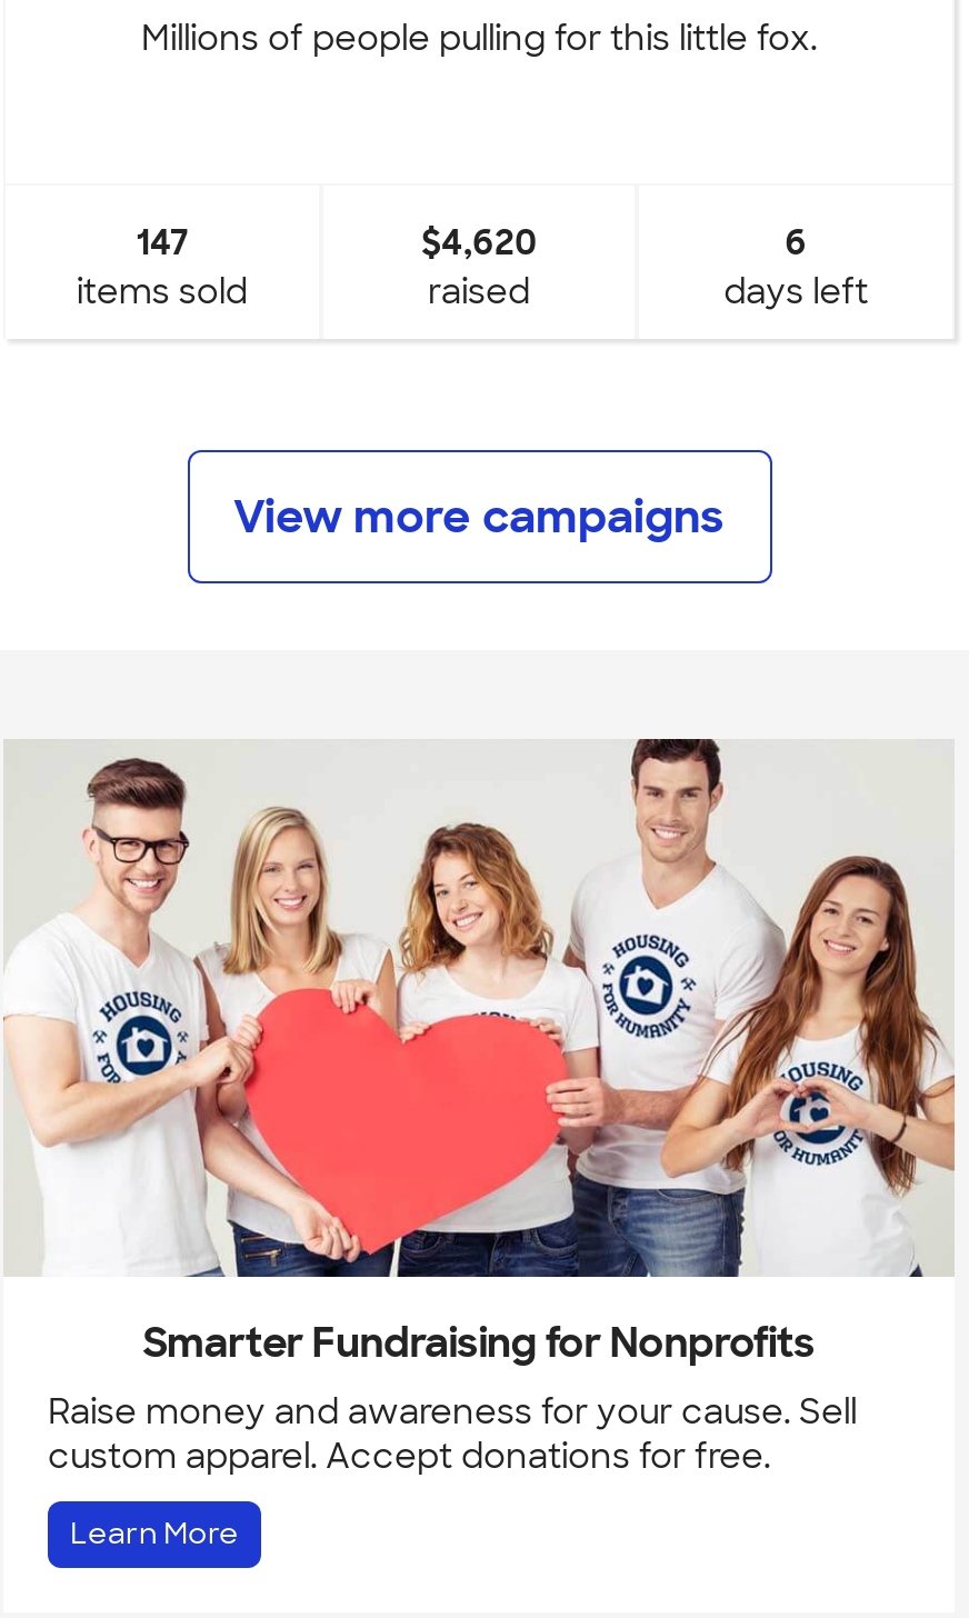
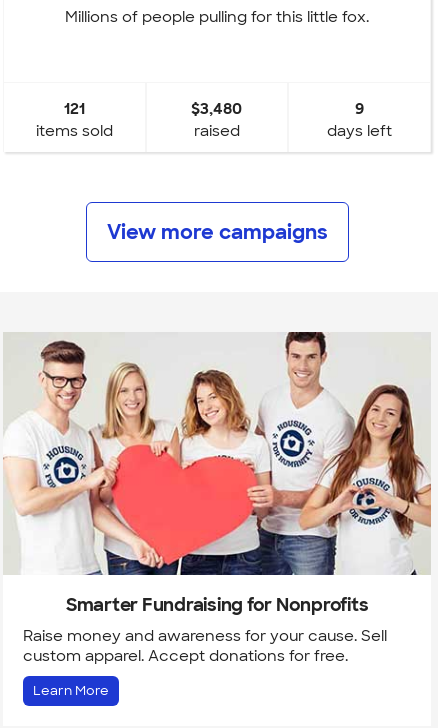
[136,220,187,264] 147 -> [64,99,85,119] 121
[421,220,537,264] $4,620 -> [191,99,242,119] $3,480
[785,220,807,264] 6 -> [355,99,364,119] 9

